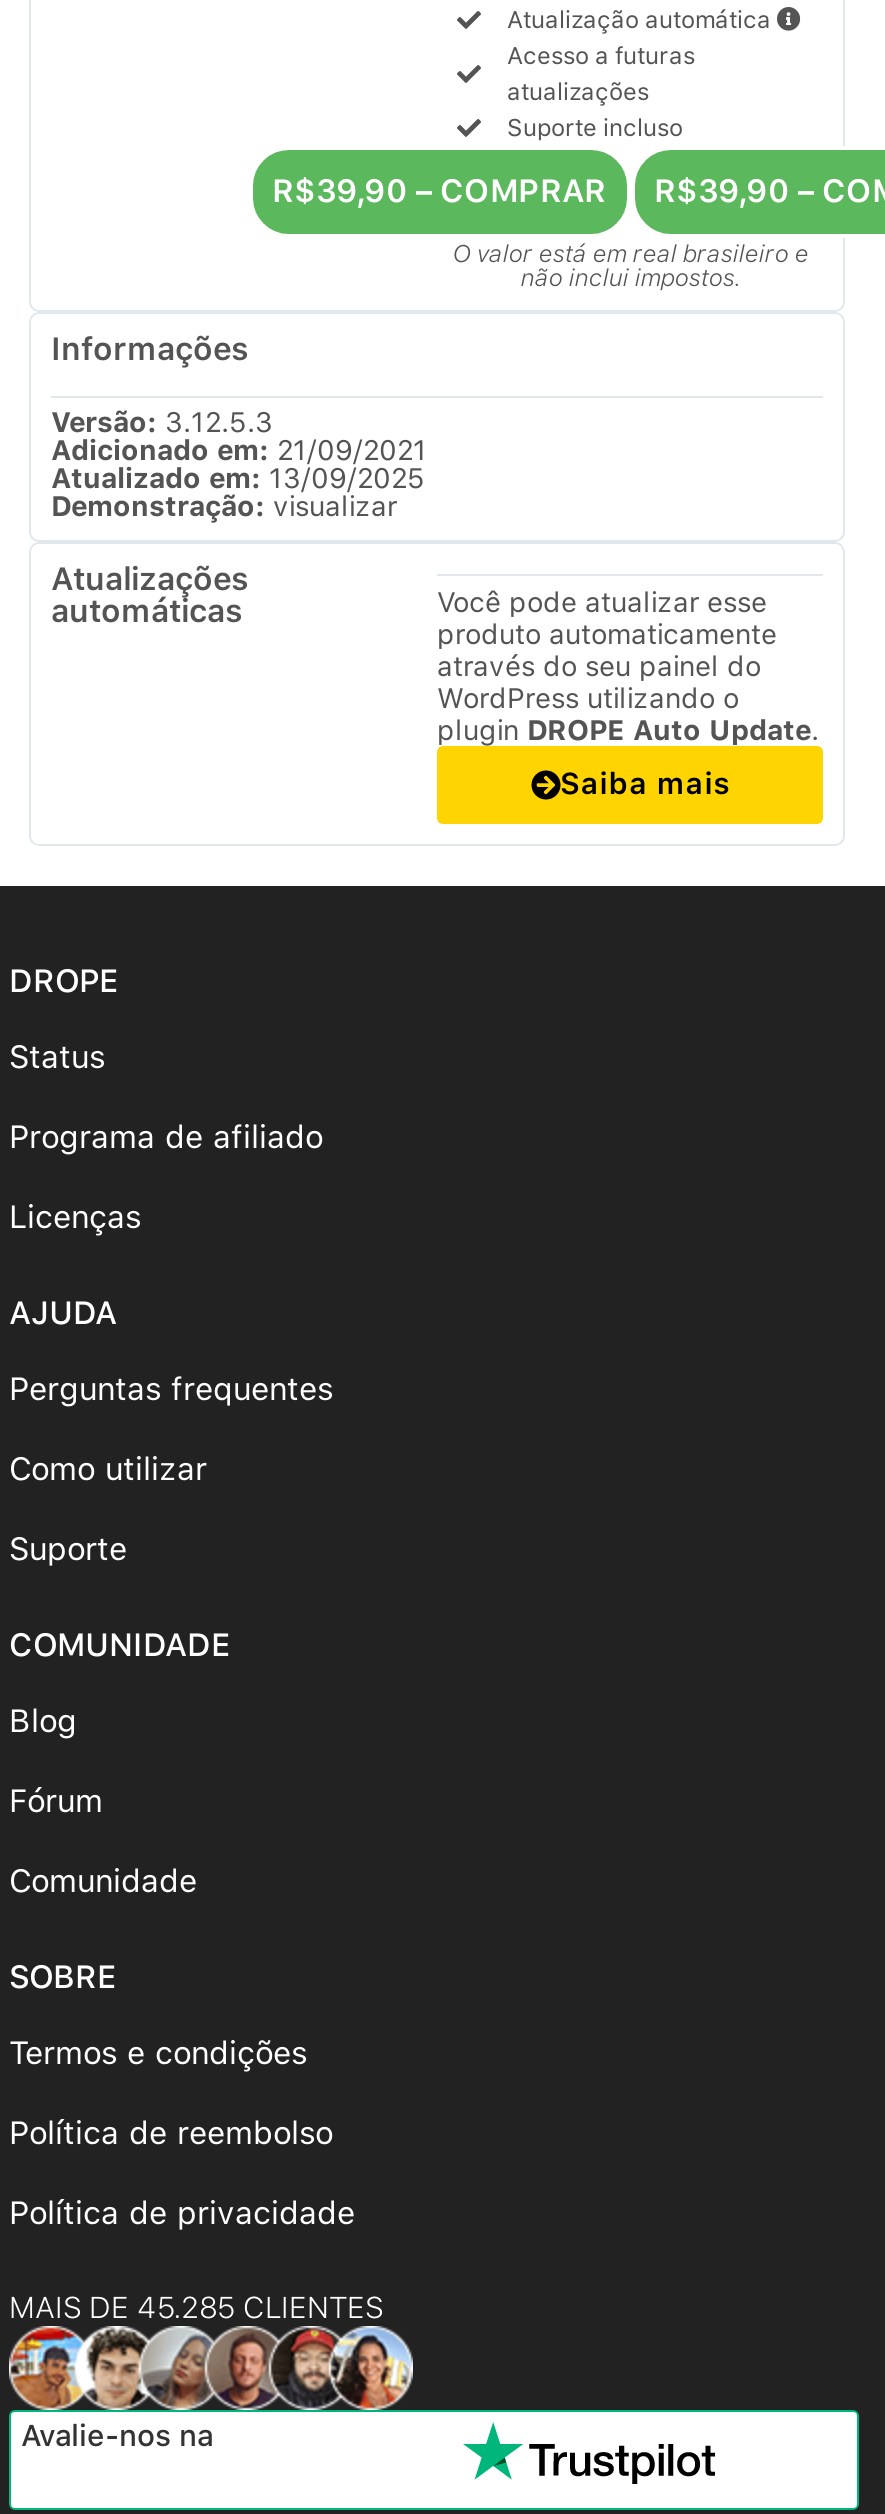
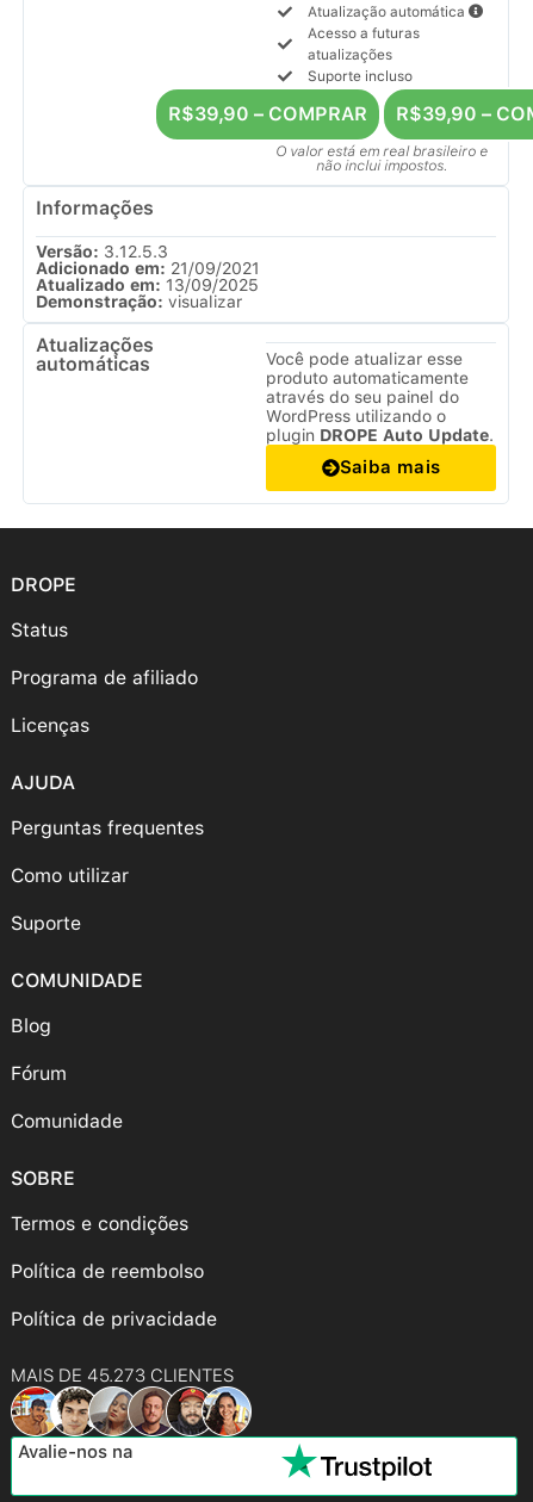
[9,2290,383,2326] MAIS DE 45.285 CLIENTES -> [11,1365,234,1387] MAIS DE 45.273 CLIENTES

